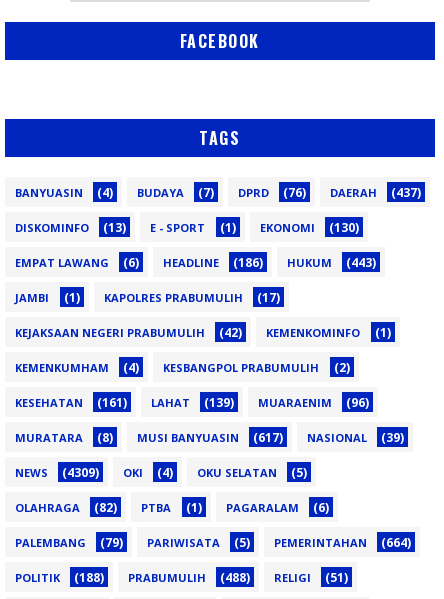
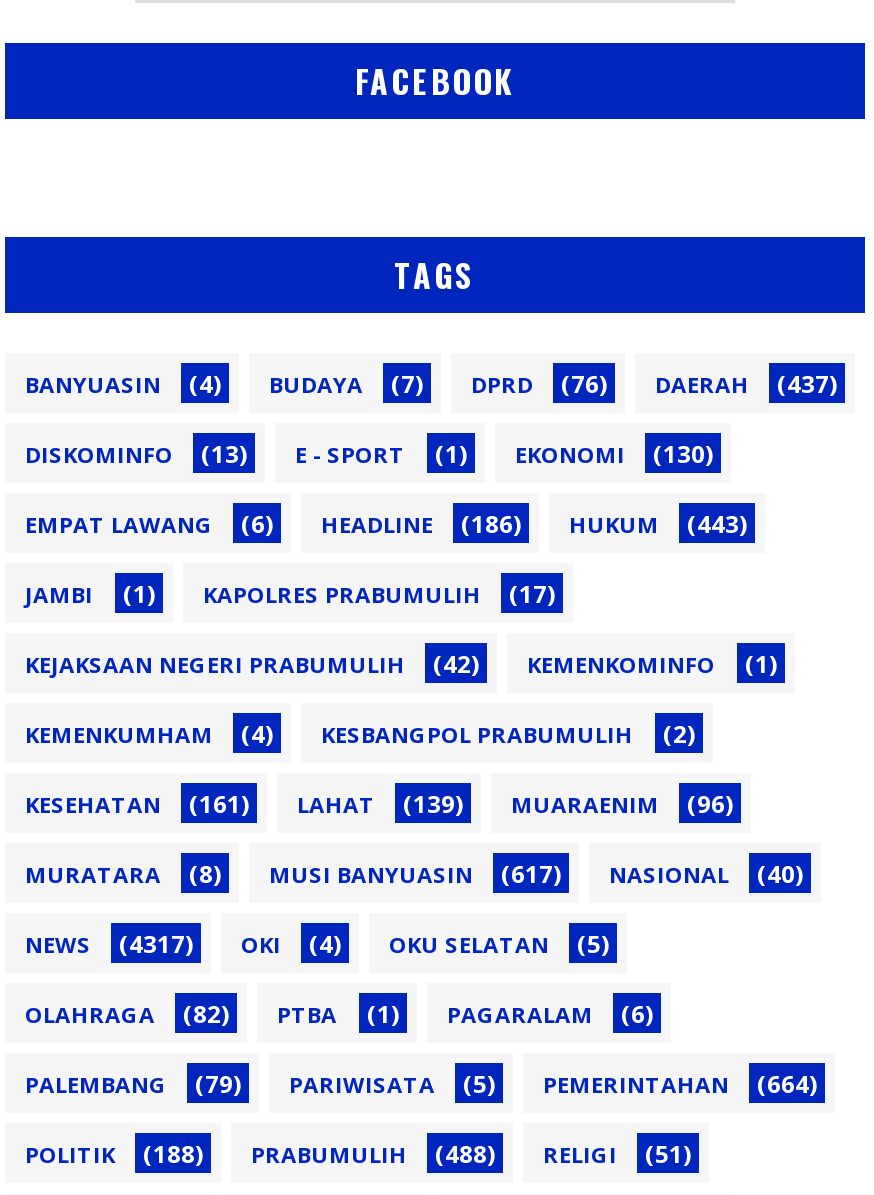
[15,429,404,446] MURATARA (8) MUSI BANYUASIN (617) NASIONAL (39) -> [25,856,803,890] MURATARA (8) MUSI BANYUASIN (617) NASIONAL (40)
[15,464,307,481] NEWS (4309) OKI (4) OKU SELATAN (5) -> [25,926,609,960] NEWS (4317) OKI (4) OKU SELATAN (5)

